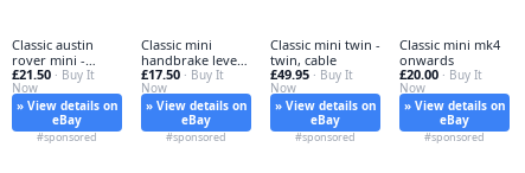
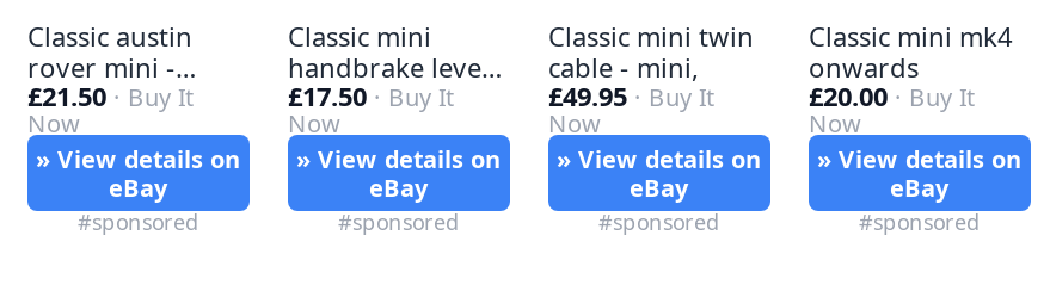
[270,36,380,69] Classic mini twin - | twin, cable -> [548,18,754,85] Classic mini twin | cable - mini,

